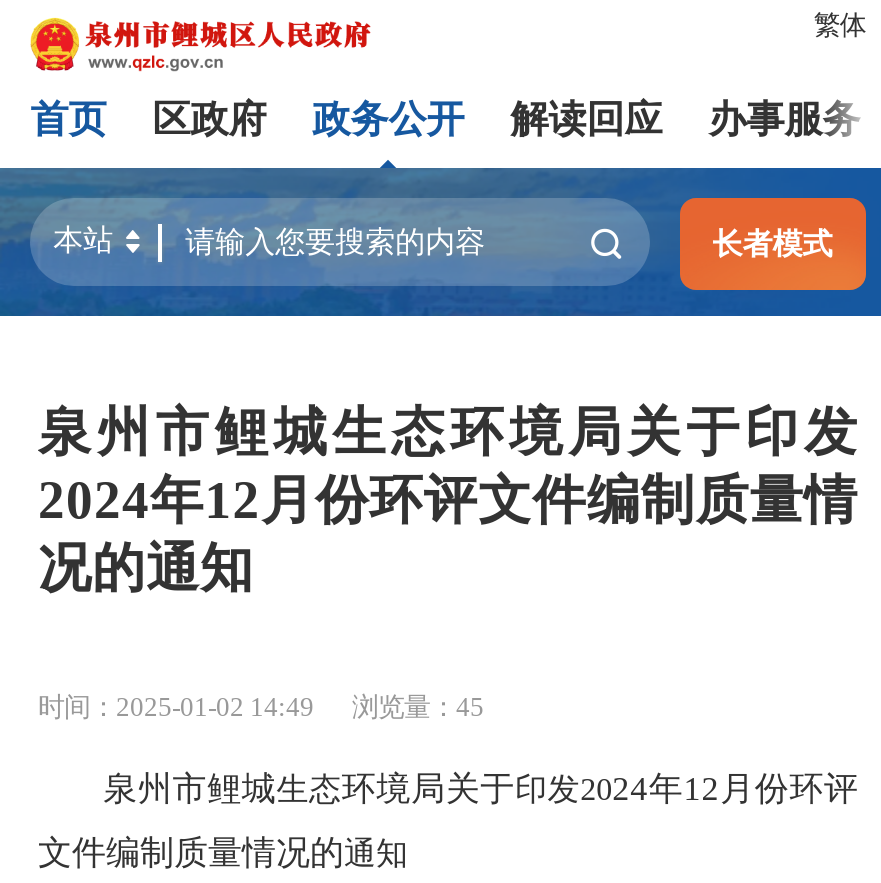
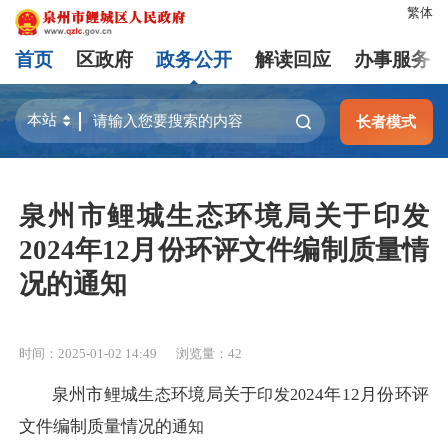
[38,692,484,722] 时间：2025-01-02 14:49 浏览量：45 -> [19,346,242,361] 时间：2025-01-02 14:49 浏览量：42

